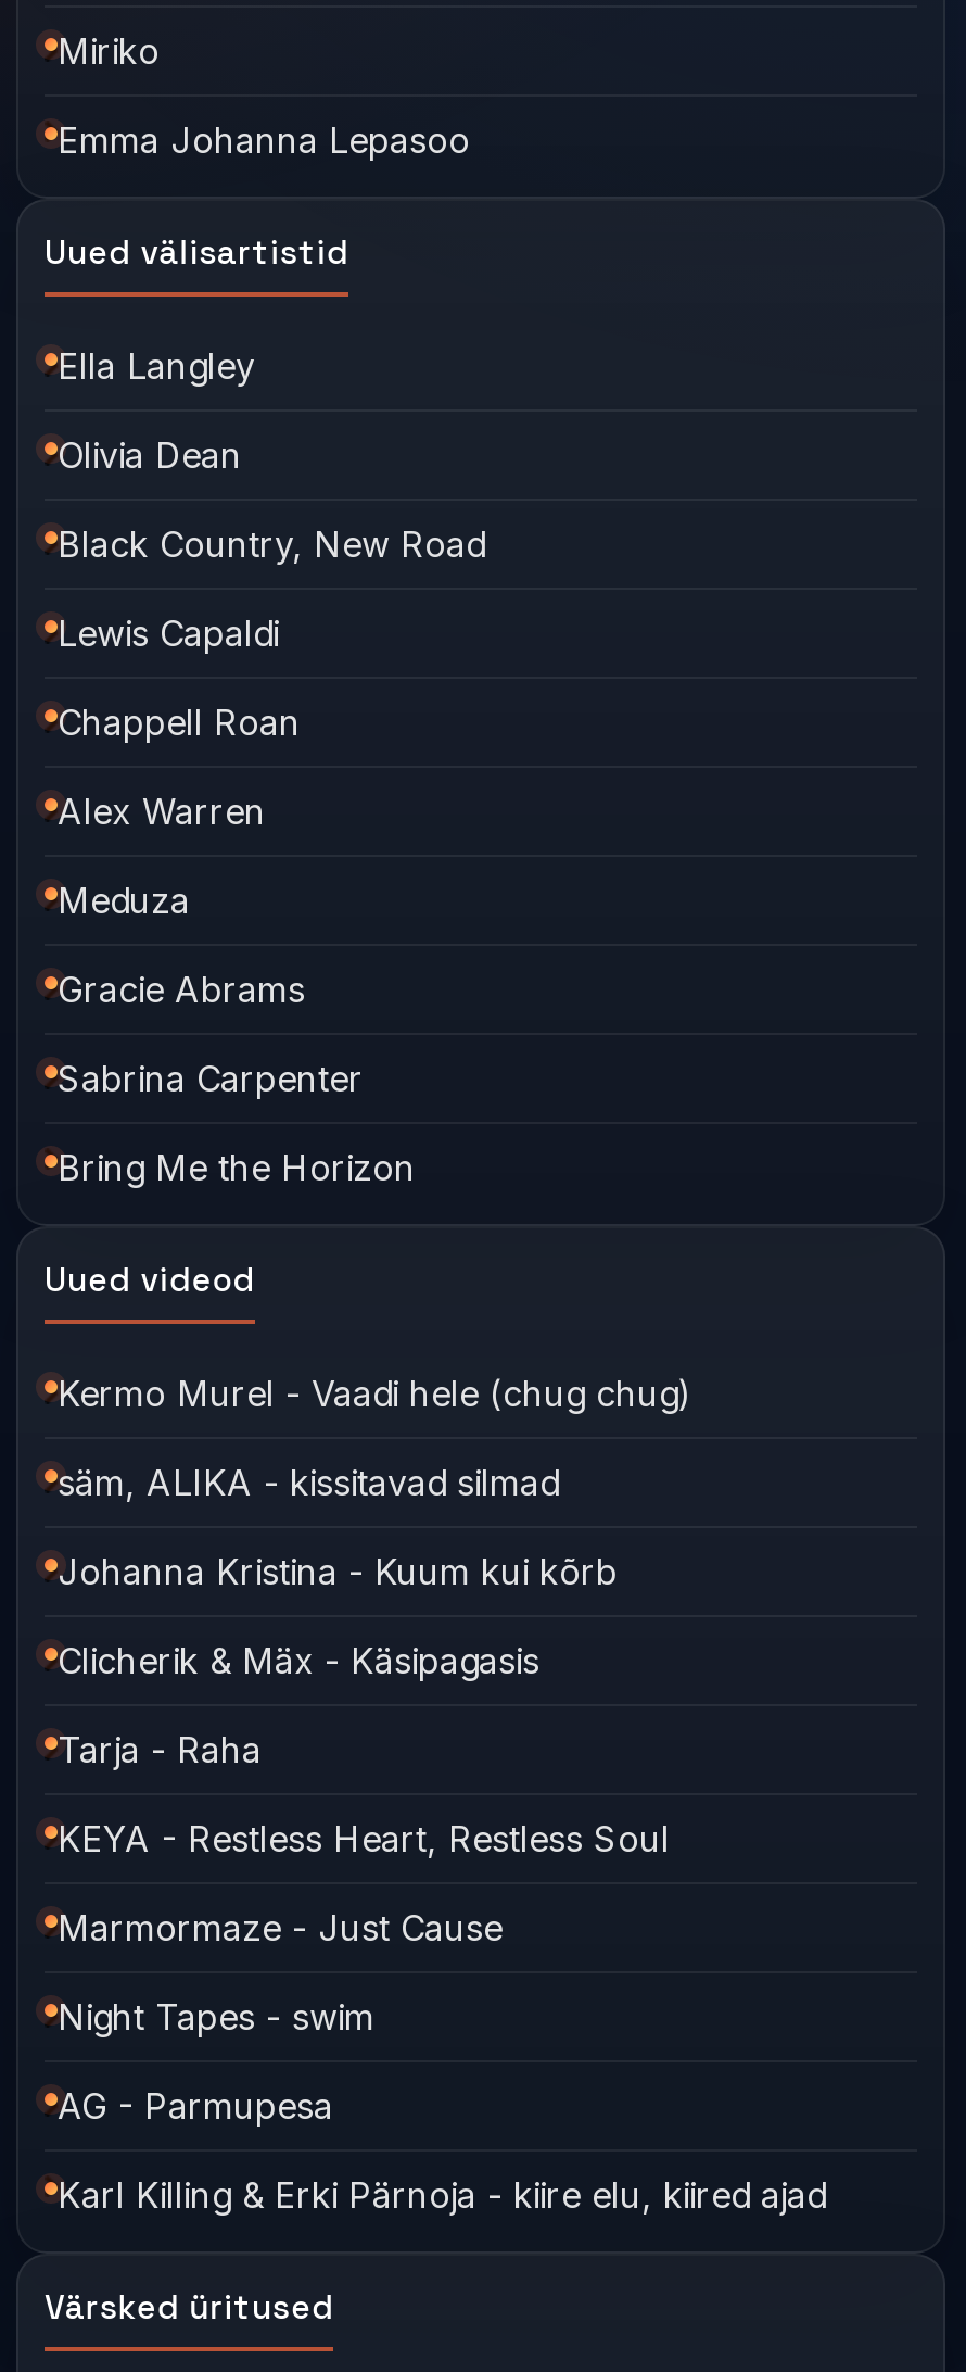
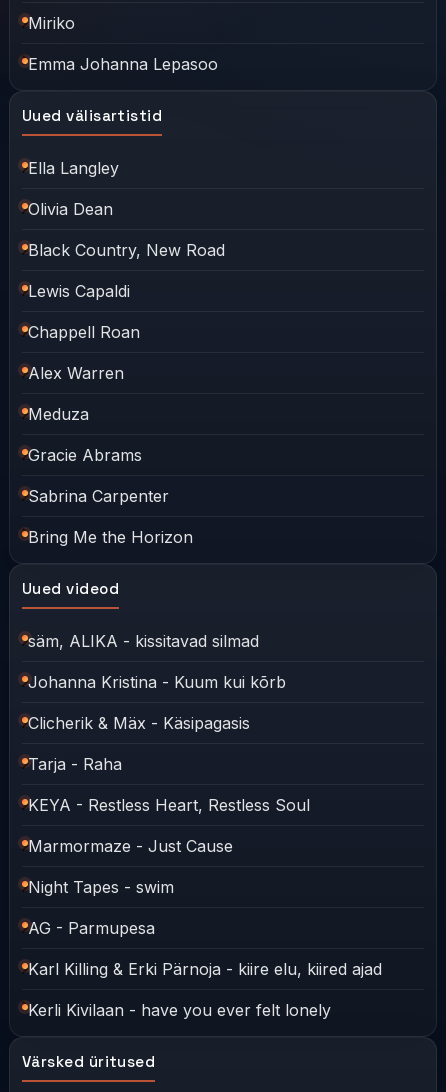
[58,1372,691,1415] Kermo Murel - Vaadi hele (chug chug) -> none
moved [58,1461,826,2216] -> [28,631,382,979]: säm, ALIKA - kissitavad silmad | Johanna Kristina - Kuum kui kõrb | Clicherik & Mäx - Käsipagasis | ... | AG - Parmupesa | Karl Killing & Erki Pärnoja - kiire elu, kiired ajad
none -> [28,1000,331,1020] Kerli Kivilaan - have you ever felt lonely

